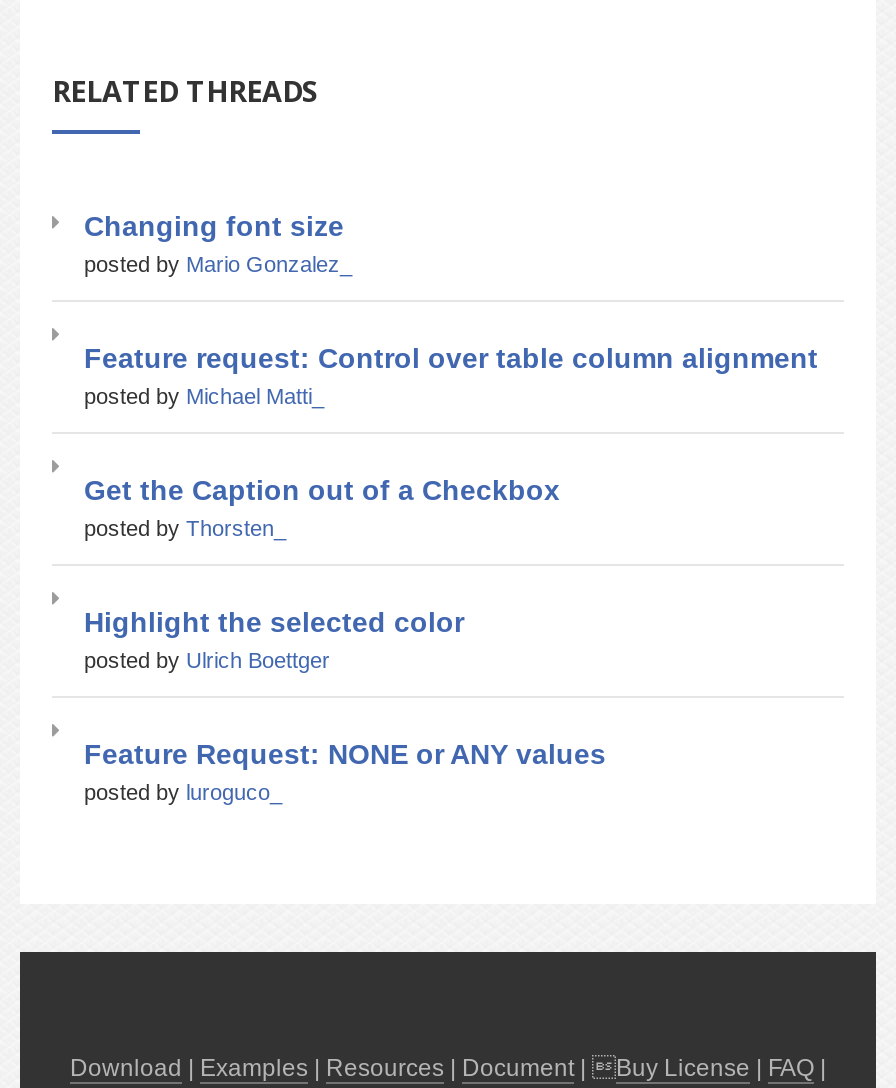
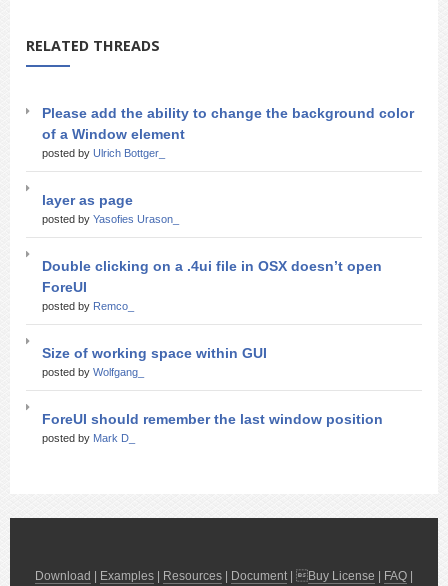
[84,210,352,276] Changing font size | posted by Mario Gonzalez_ -> [42,105,414,159] Please add the ability to change the background color | of a Window element | posted by Ulrich Bottger_
[84,342,818,408] Feature request: Control over table column alignment | posted by Michael Matti_ -> [42,192,179,225] layer as page | posted by Yasofies Urason_
[84,474,560,540] Get the Caption out of a Checkbox | posted by Thorsten_ -> [42,258,382,312] Double clicking on a .4ui file in OSX doesn’t open | ForeUI | posted by Remco_
[84,606,464,672] Highlight the selected color | posted by Ulrich Boettger -> [42,345,267,378] Size of working space within GUI | posted by Wolfgang_
[84,738,606,804] Feature Request: NONE or ANY values | posted by luroguco_ -> [42,411,383,444] ForeUI should remember the last window position | posted by Mark D_

